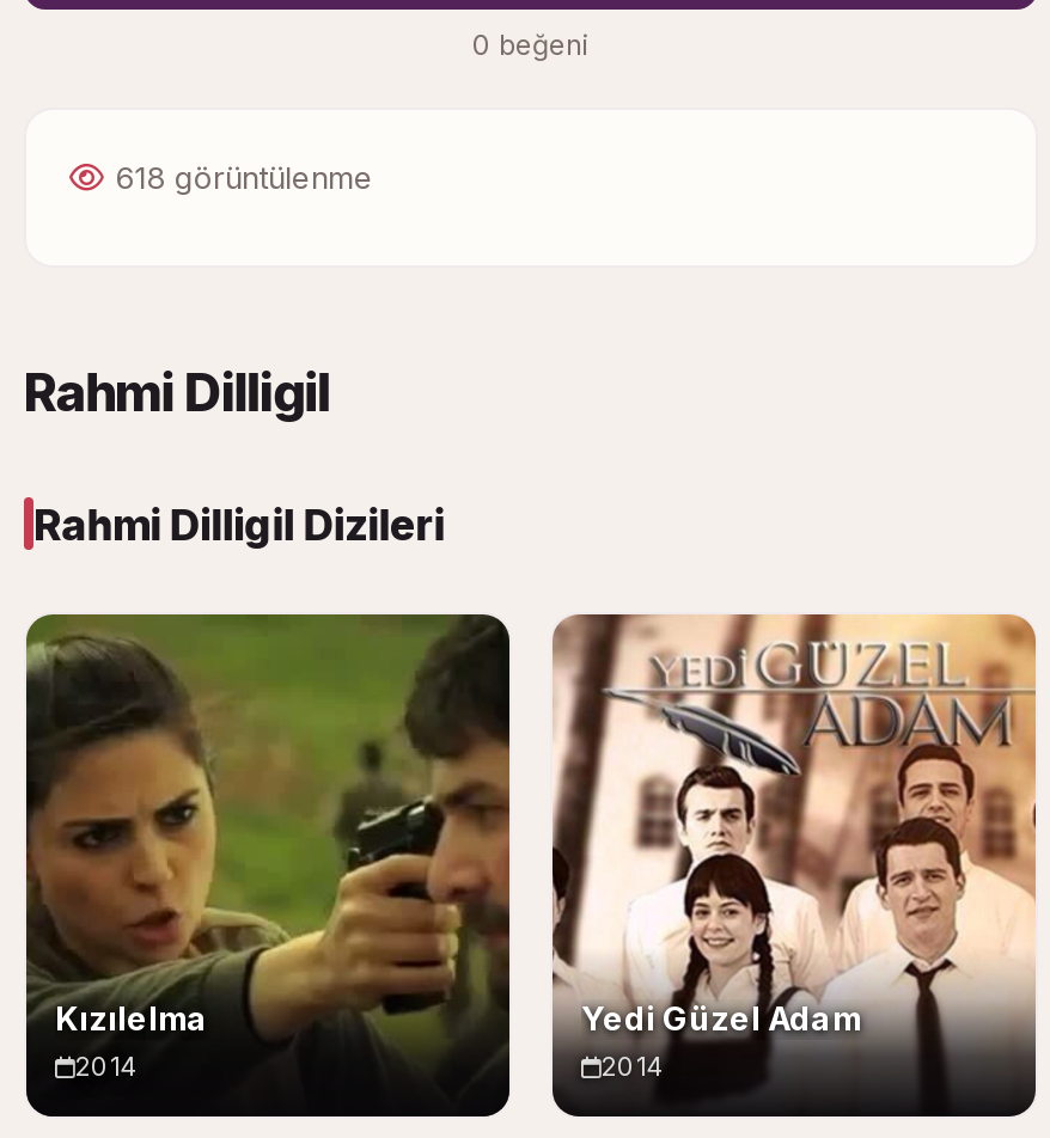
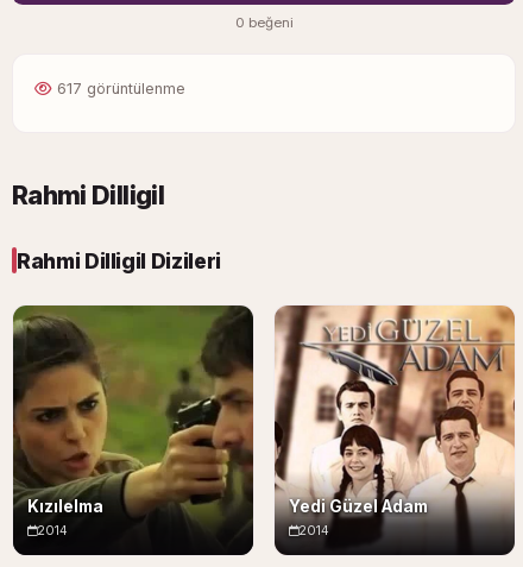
[115,159,373,195] 618 görüntülenme -> [57,79,185,97] 617 görüntülenme

